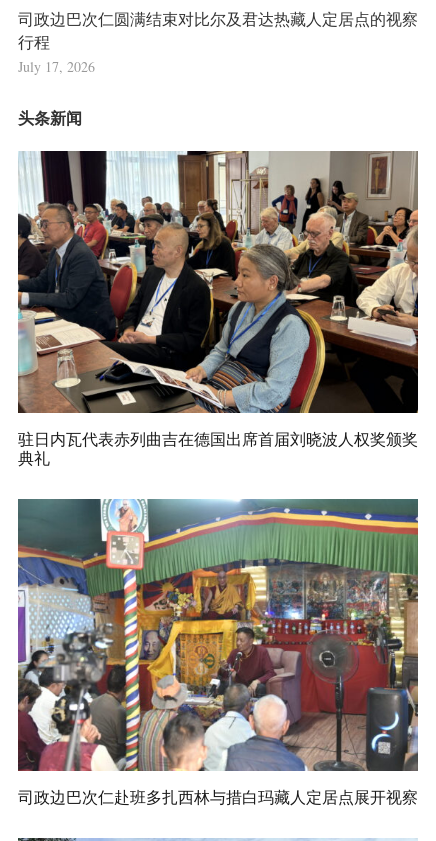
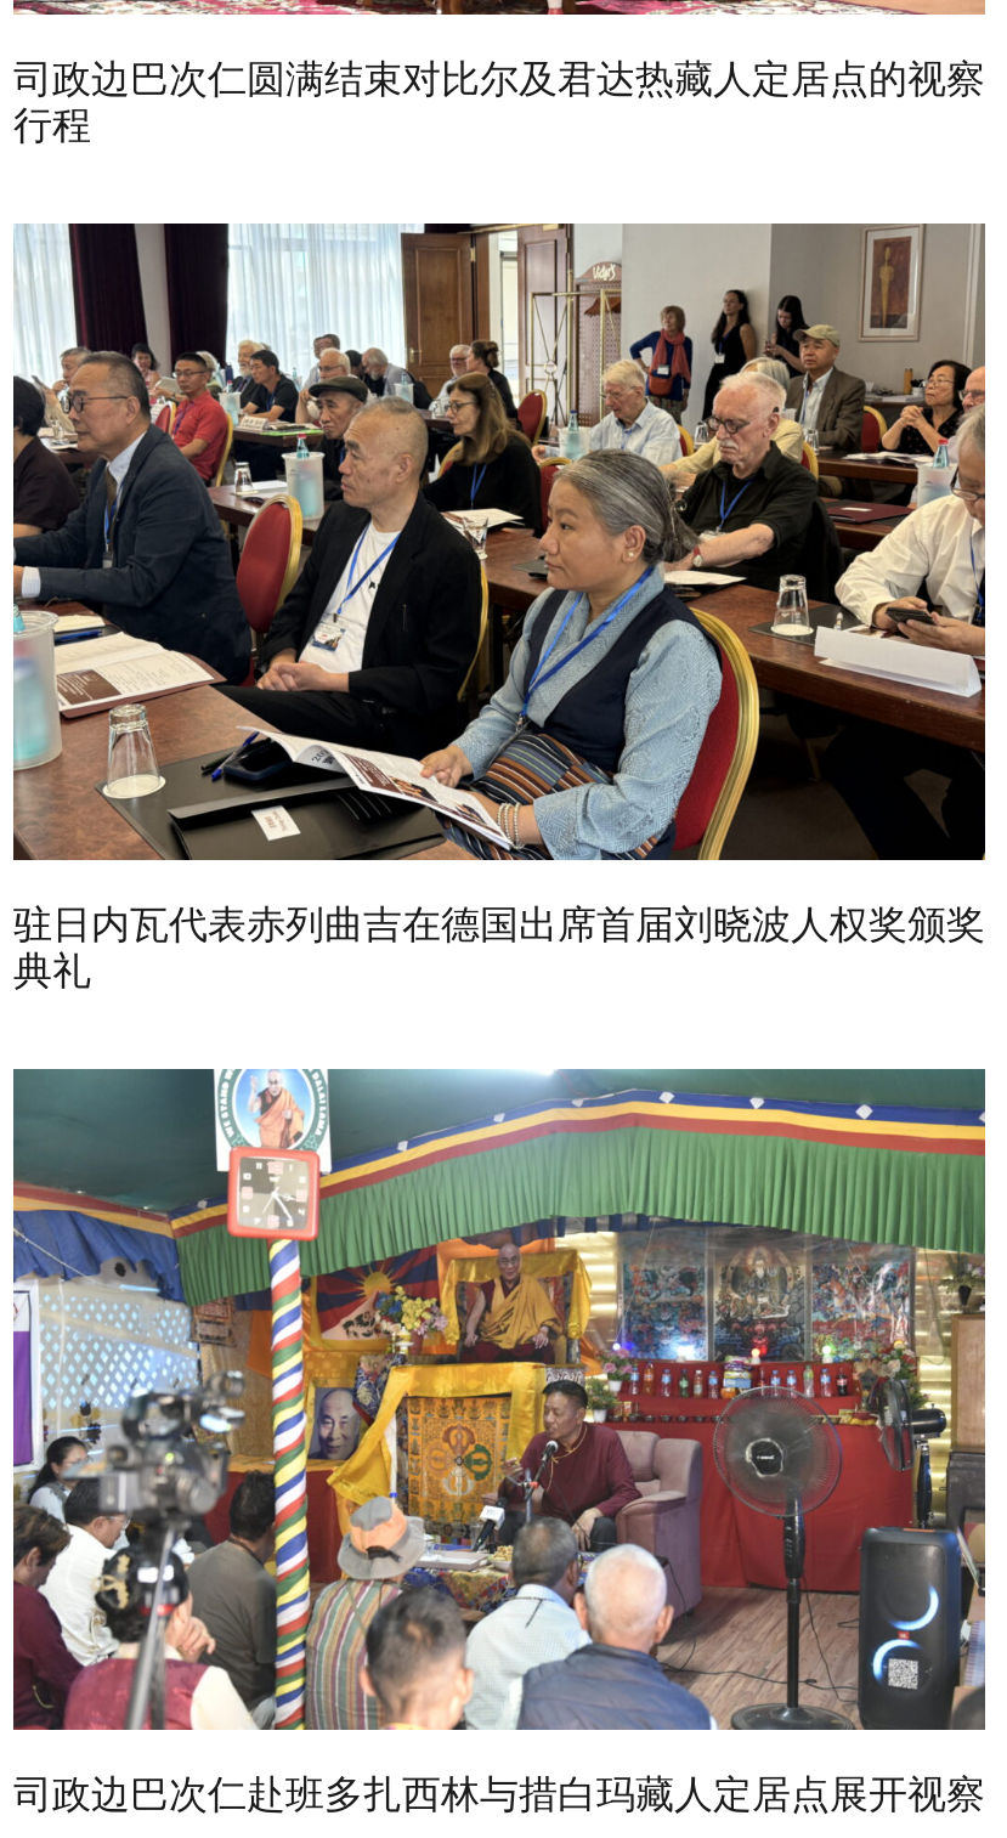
[18,57,95,129] July 17, 2026 | 头条新闻 -> none

